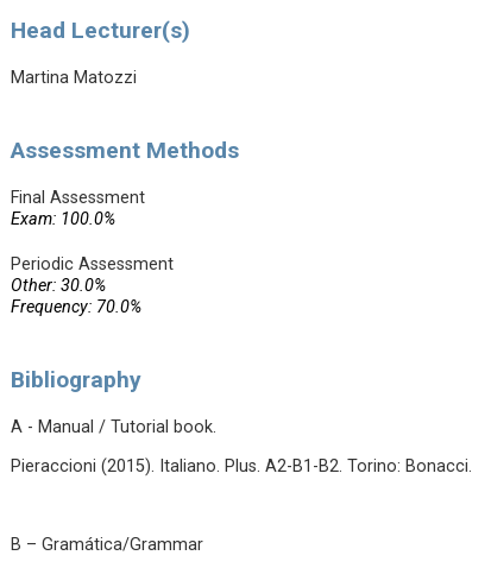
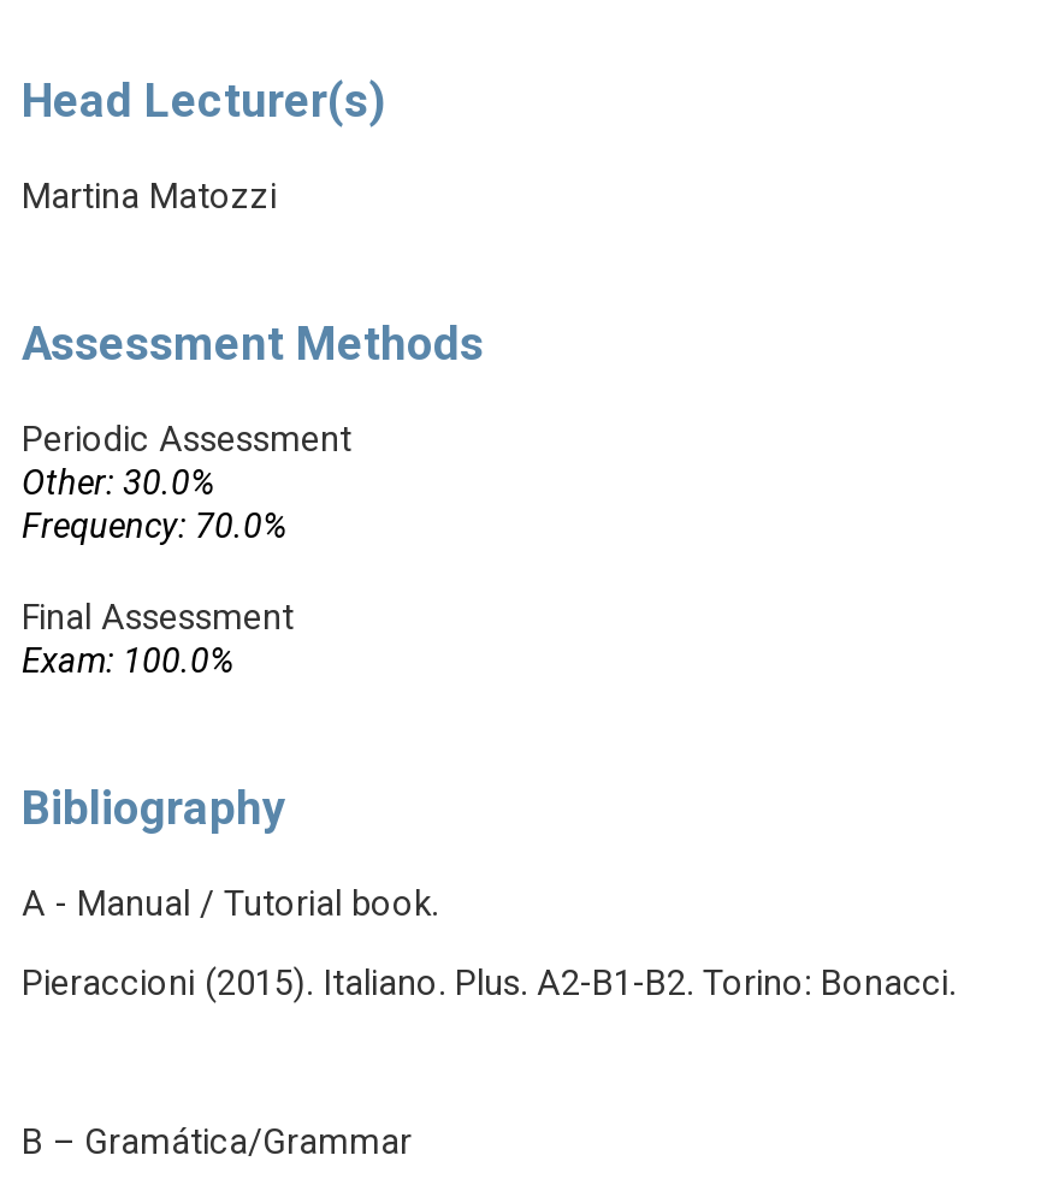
moved [11,188,145,229] -> [22,598,294,682]: Final Assessment | Exam: 100.0%
moved [11,254,174,317] -> [22,420,351,547]: Periodic Assessment | Other: 30.0% | Frequency: 70.0%

